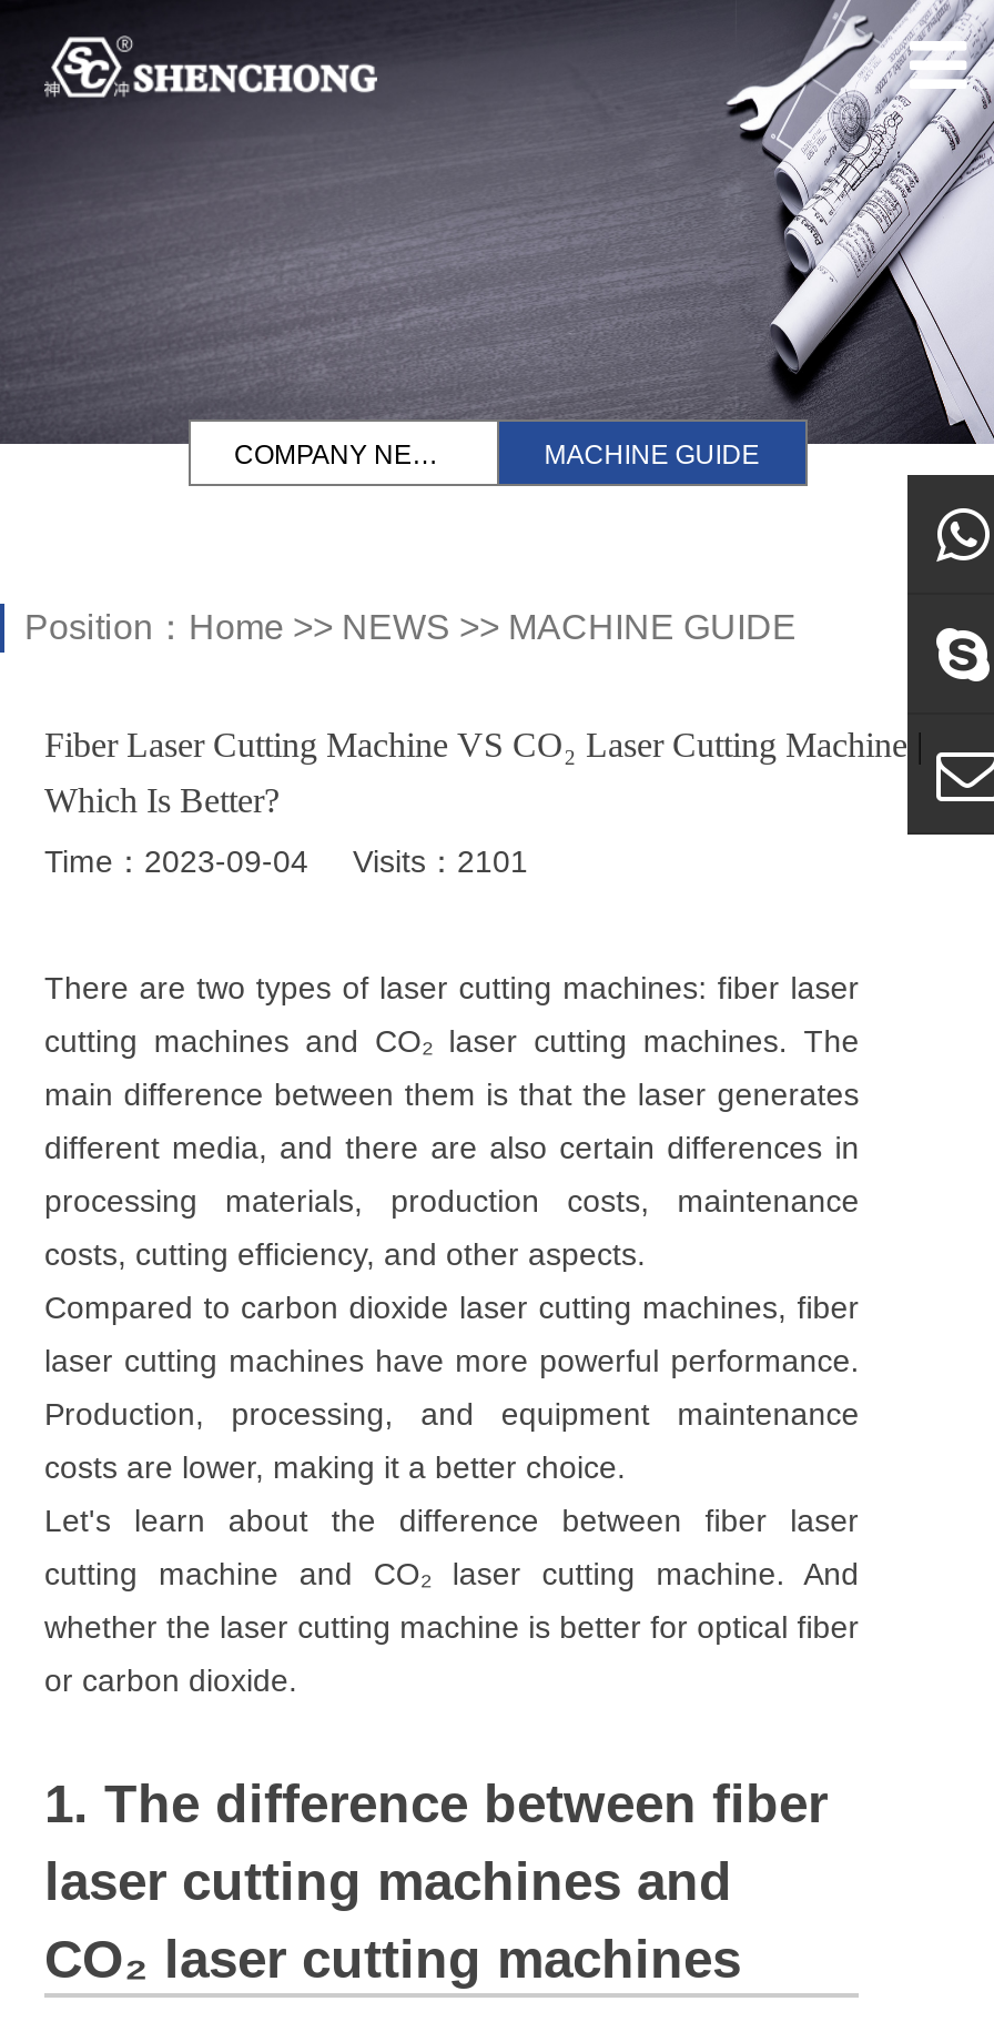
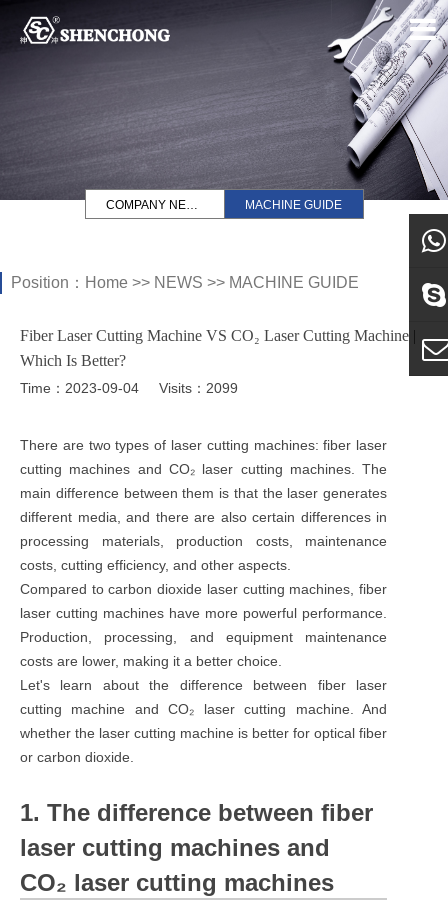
[44,844,528,880] Time：2023-09-04 Visits：2101 -> [20,380,238,396] Time：2023-09-04 Visits：2099

